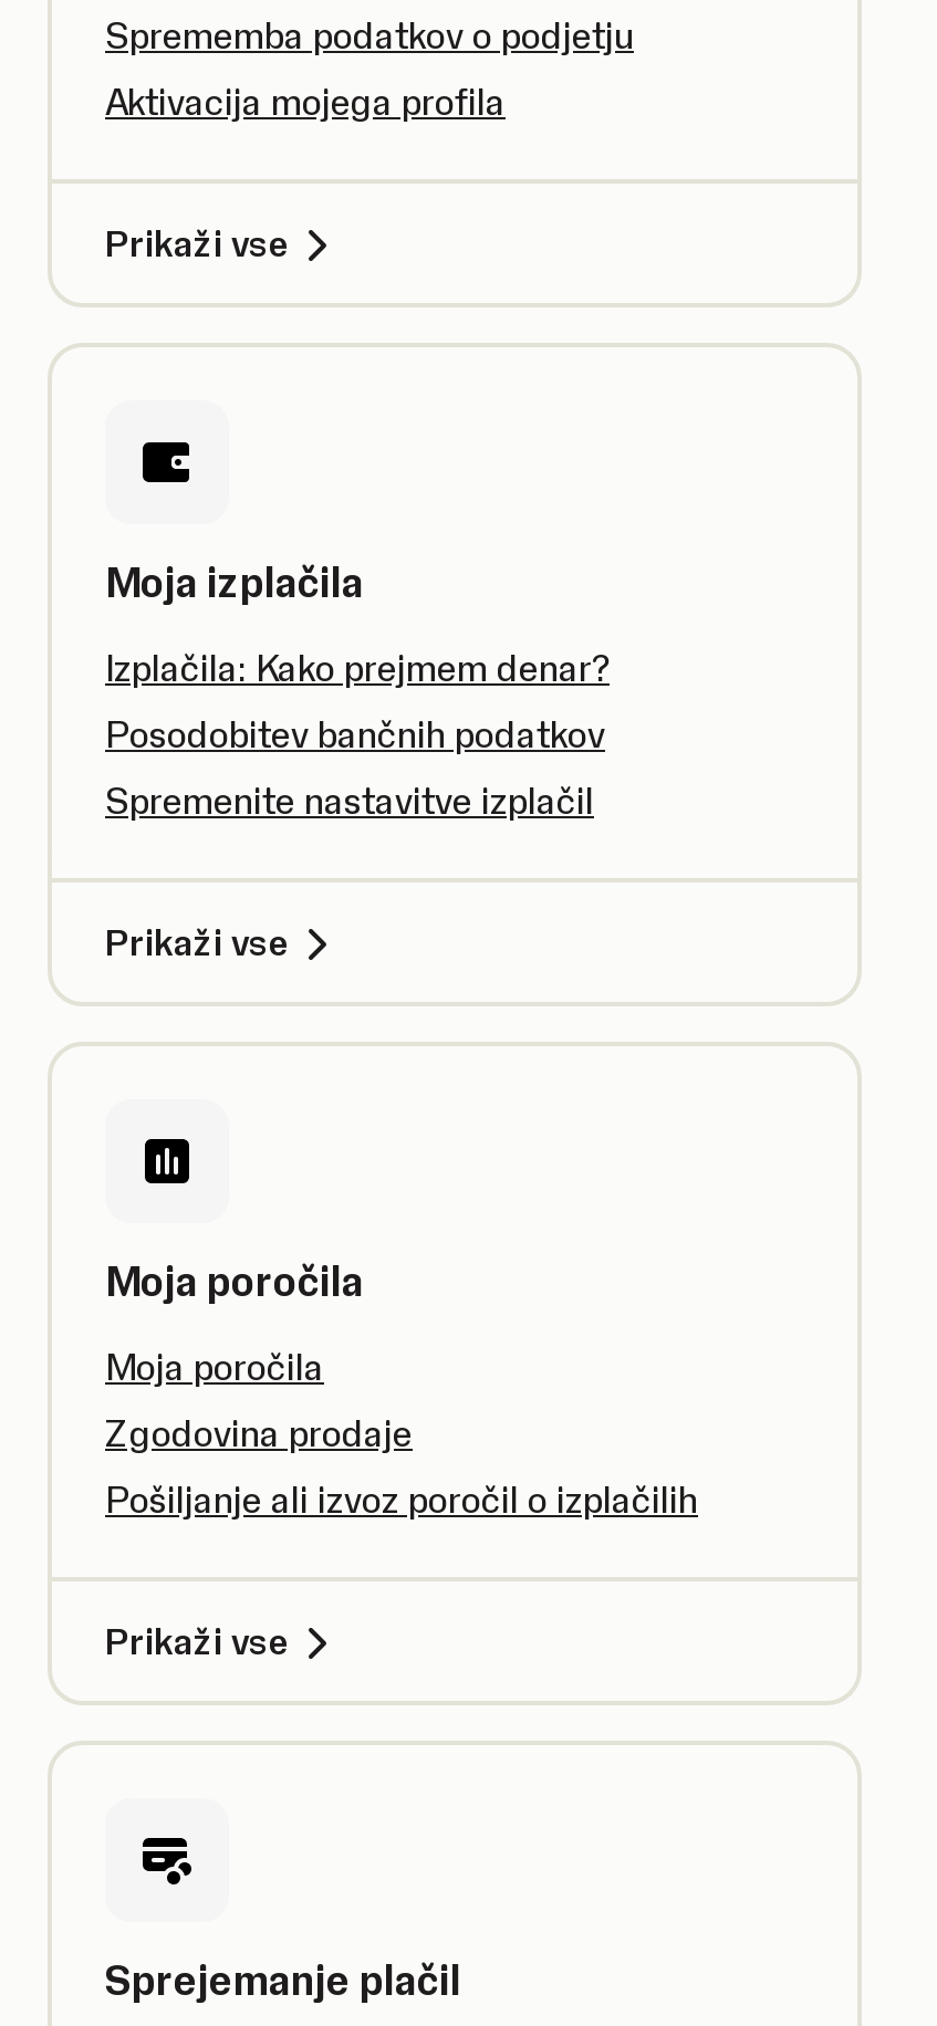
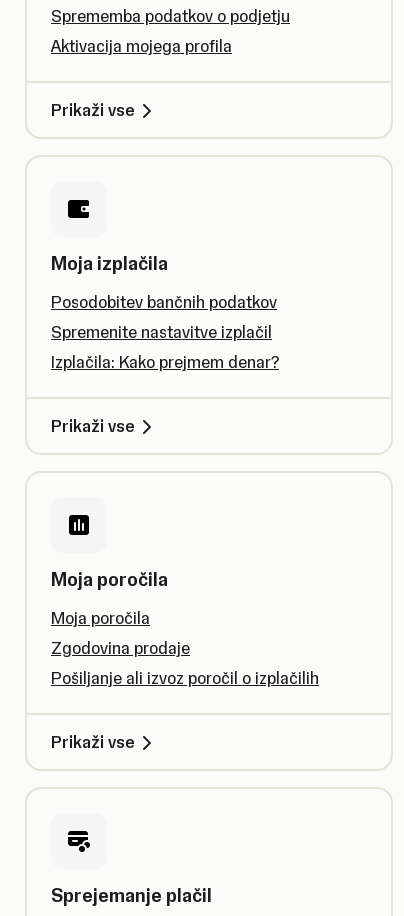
moved [105,646,610,690] -> [51,352,279,372]: Izplačila: Kako prejmem denar?
moved [105,712,605,823] -> [51,292,277,342]: Posodobitev bančnih podatkov | Spremenite nastavitve izplačil

